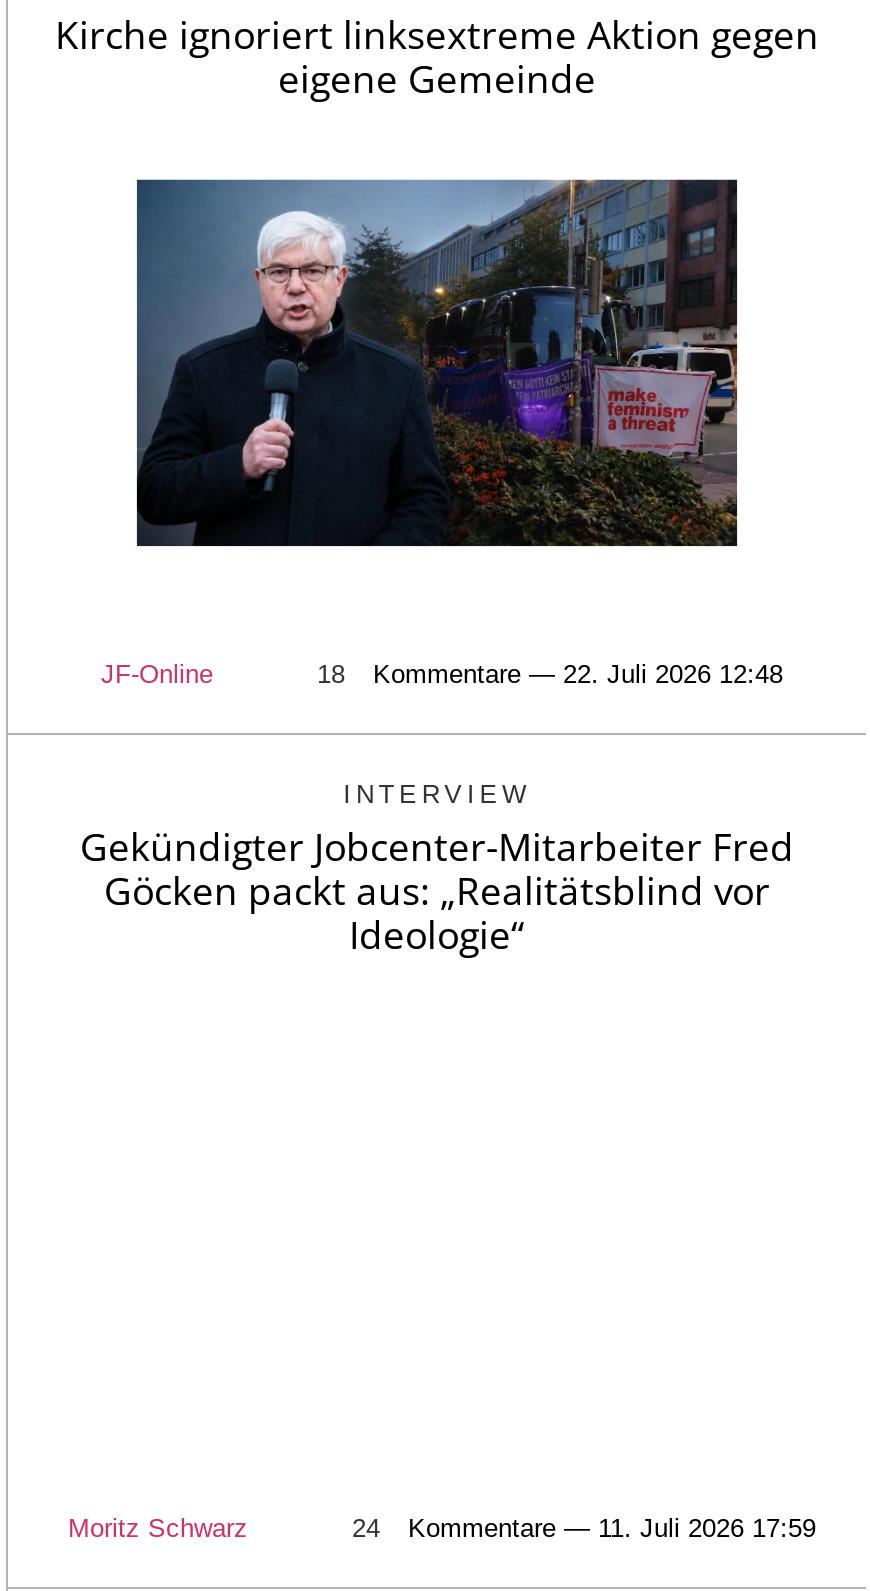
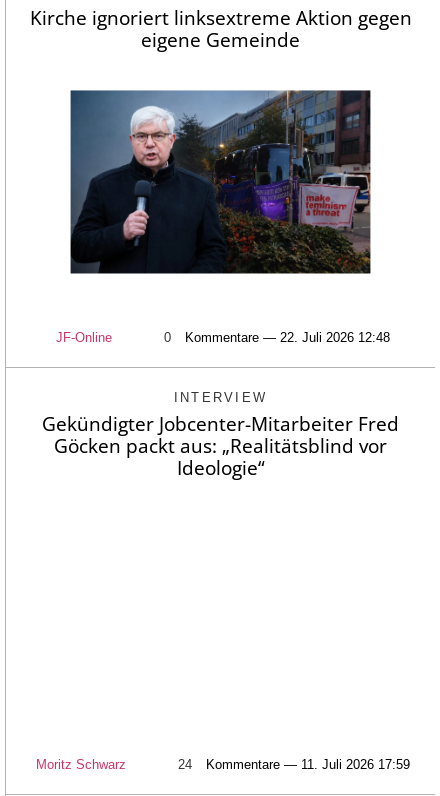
[309,658,783,688] 18 Kommentare — 22. Juli 2026 12:48 -> [160,330,390,345] 0 Kommentare — 22. Juli 2026 12:48

